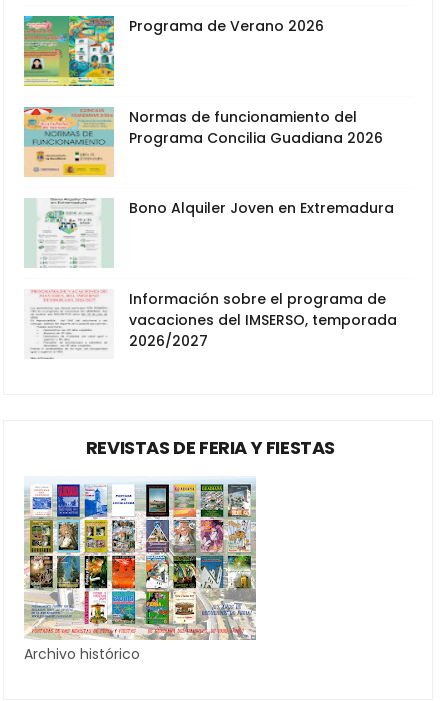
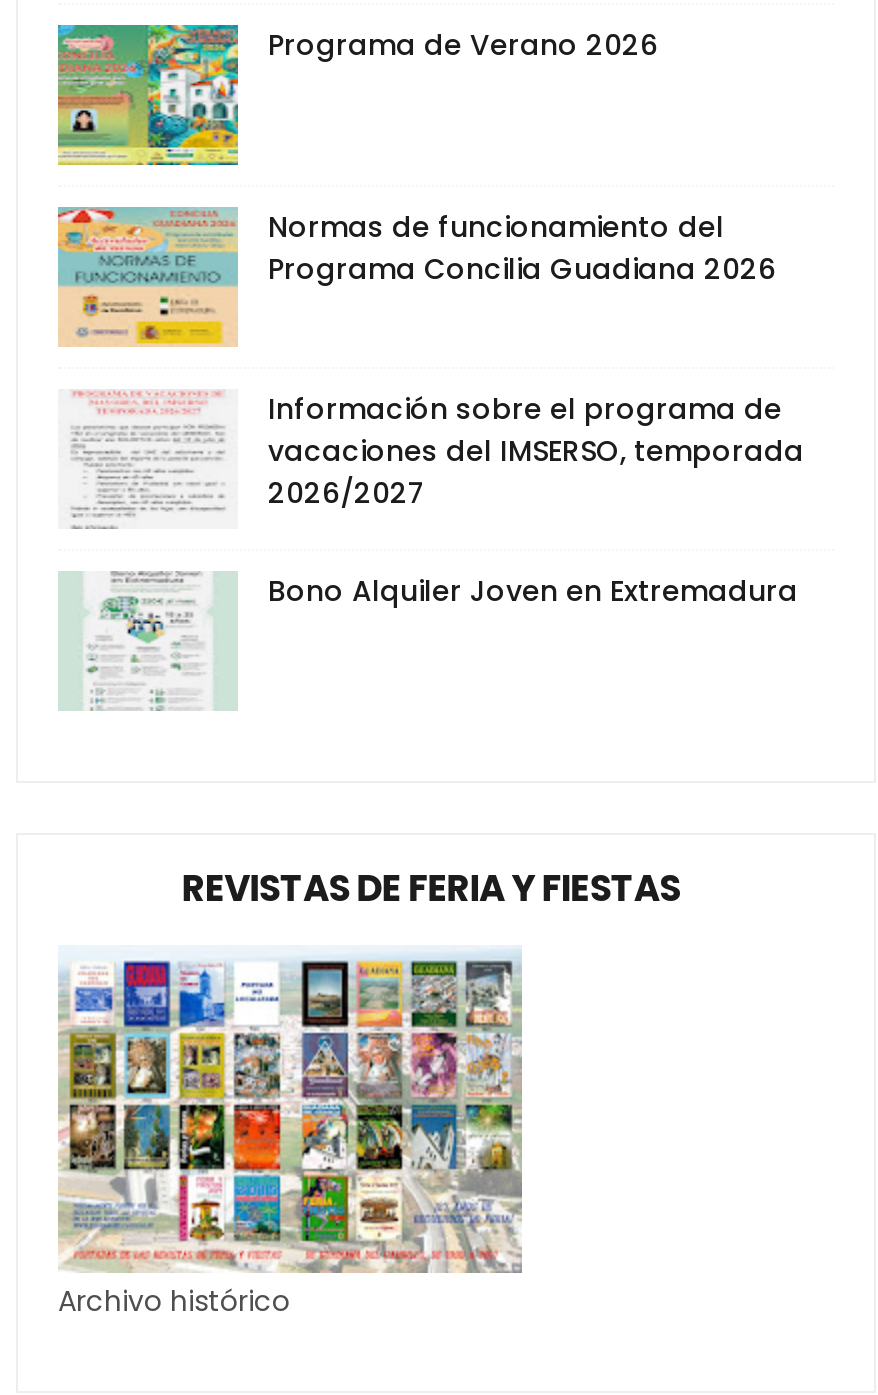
moved [24,198,394,268] -> [58,571,798,711]: [image] | Bono Alquiler Joven en Extremadura
moved [129,289,397,351] -> [268,389,804,513]: Información sobre el programa de | vacaciones del IMSERSO, temporada | 2026/2027

